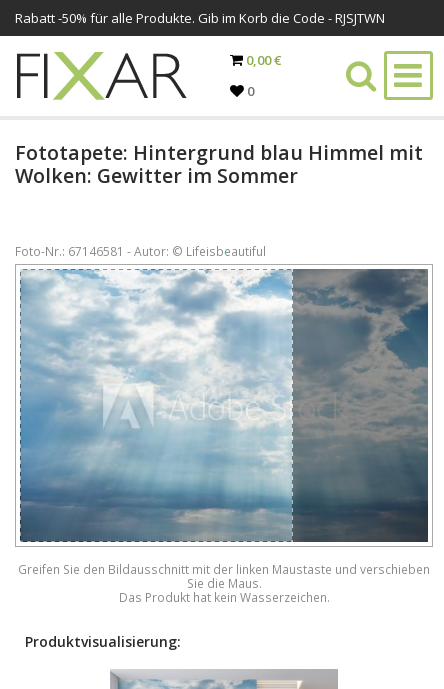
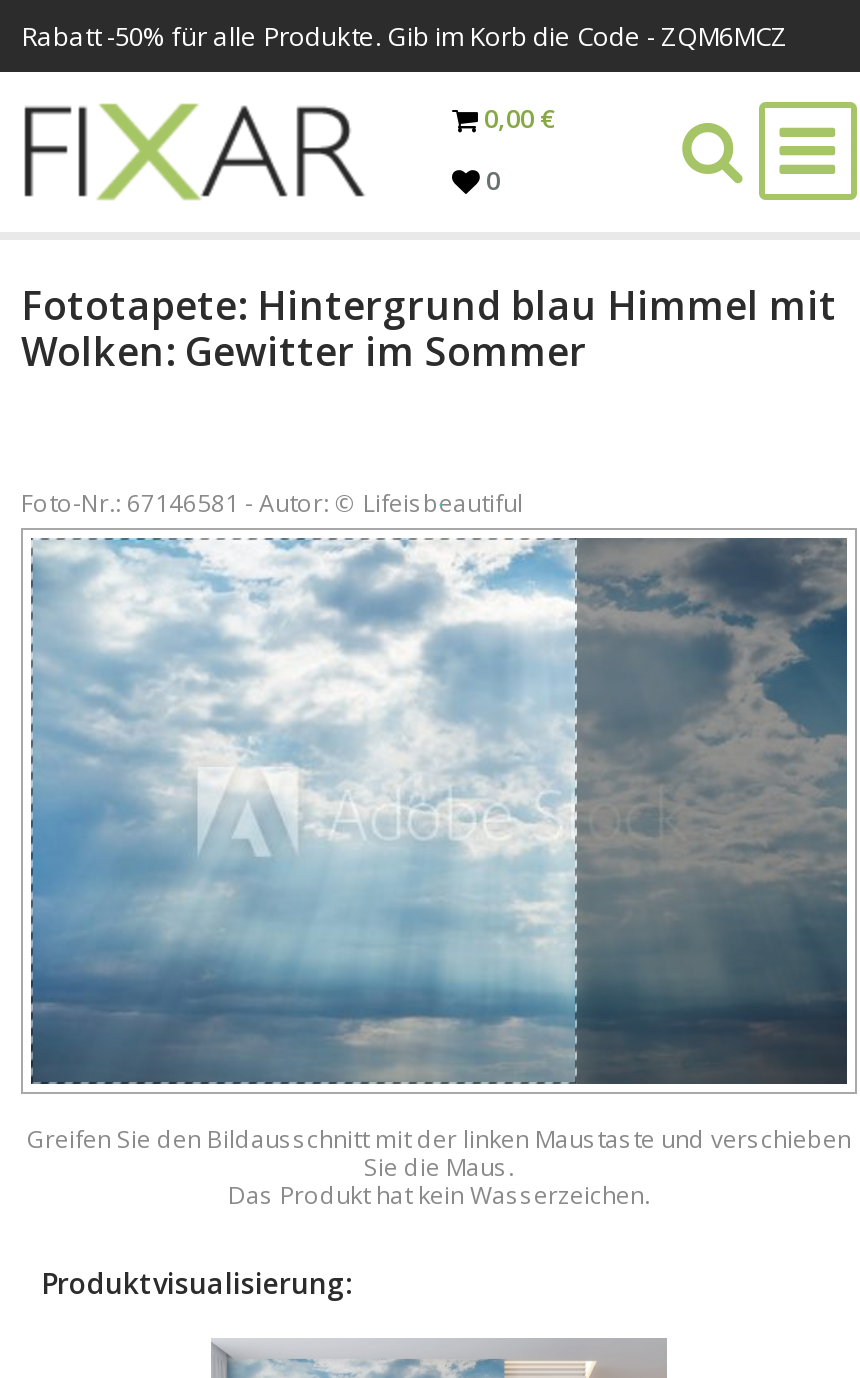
[15,9,385,27] Rabatt -50% für alle Produkte. Gib im Korb die Code - RJSJTWN -> [21,18,787,54] Rabatt -50% für alle Produkte. Gib im Korb die Code - ZQM6MCZ

